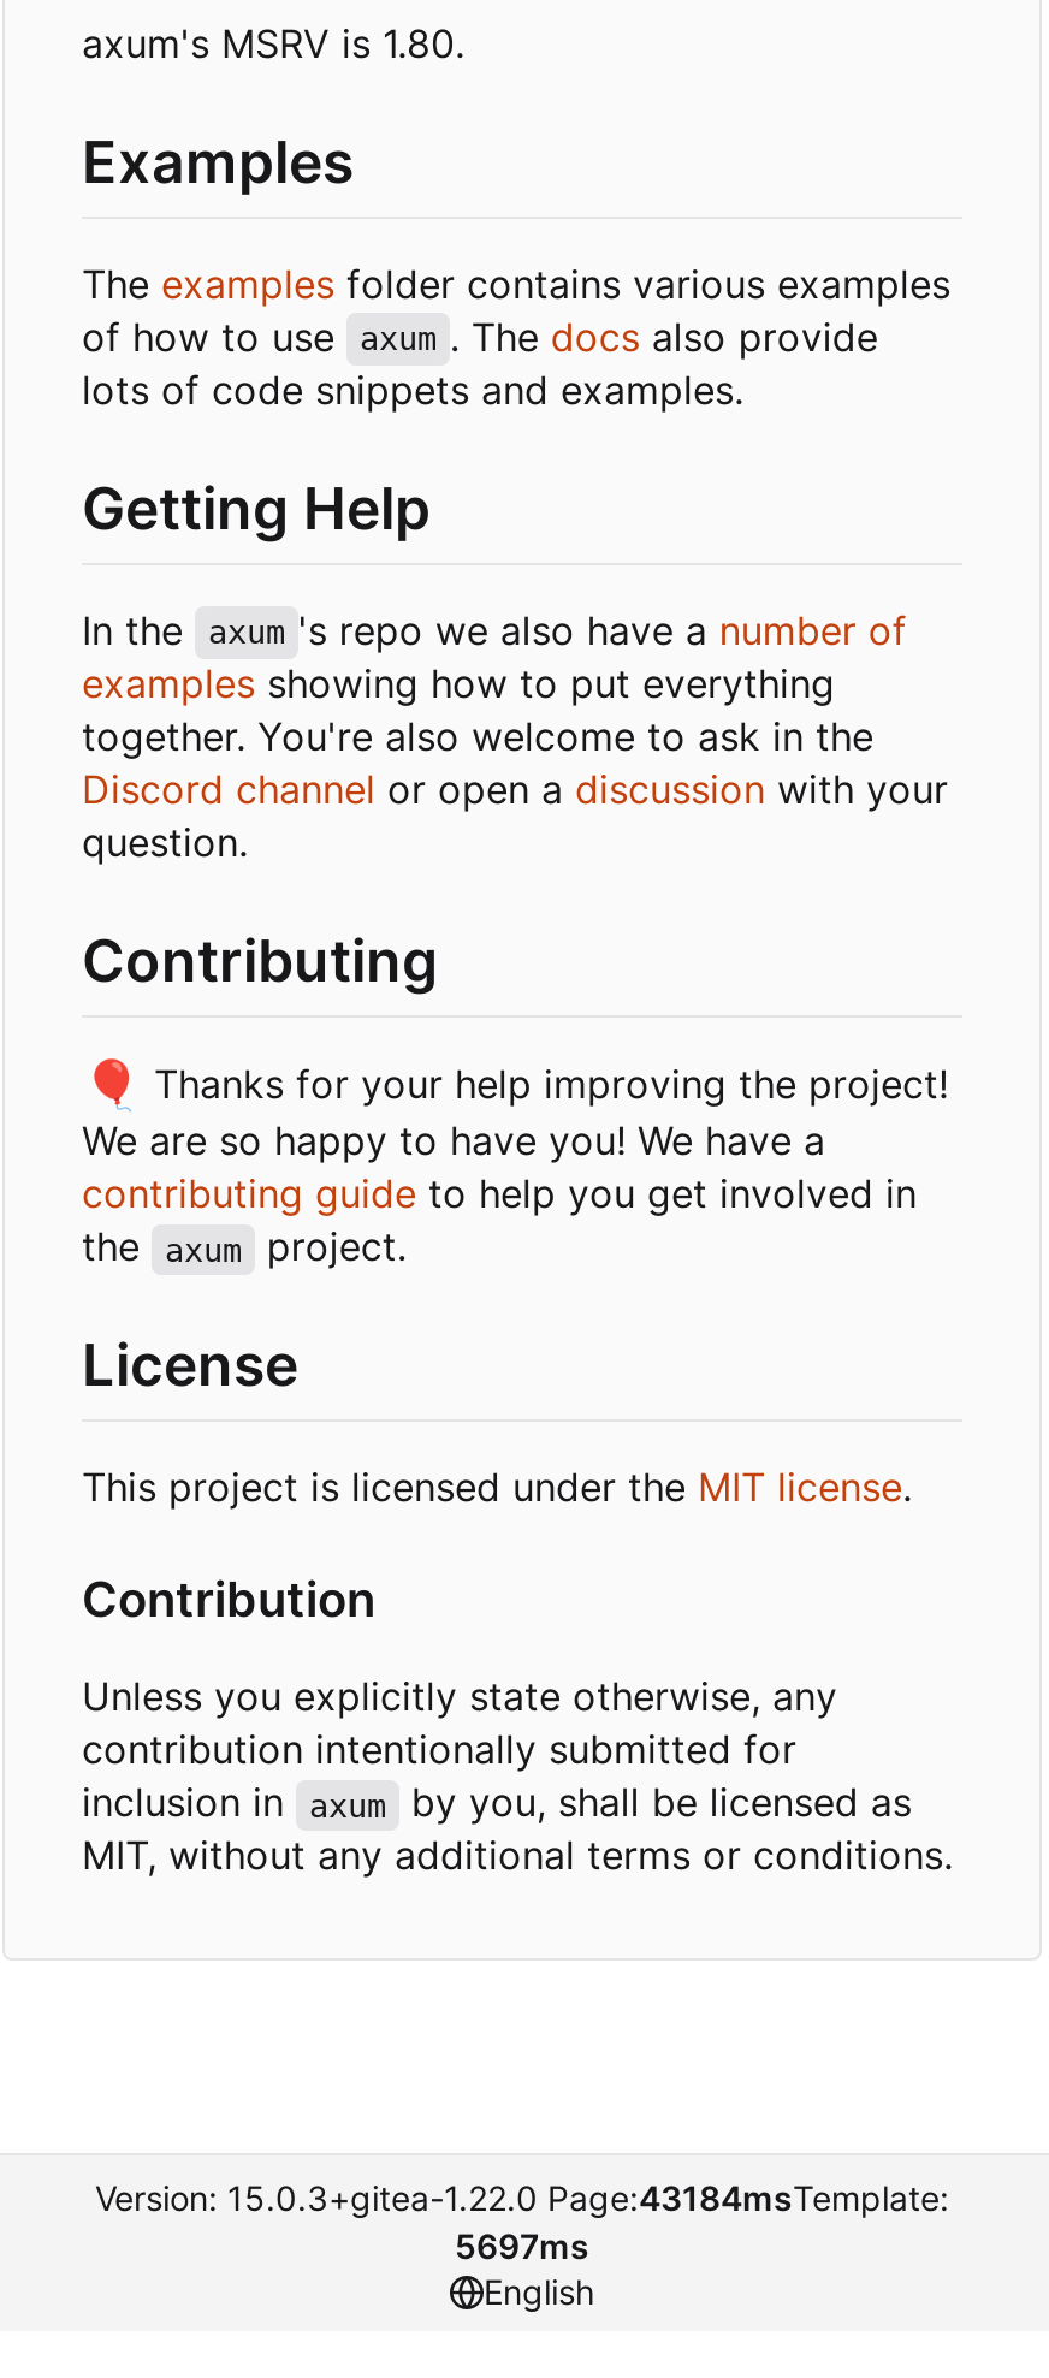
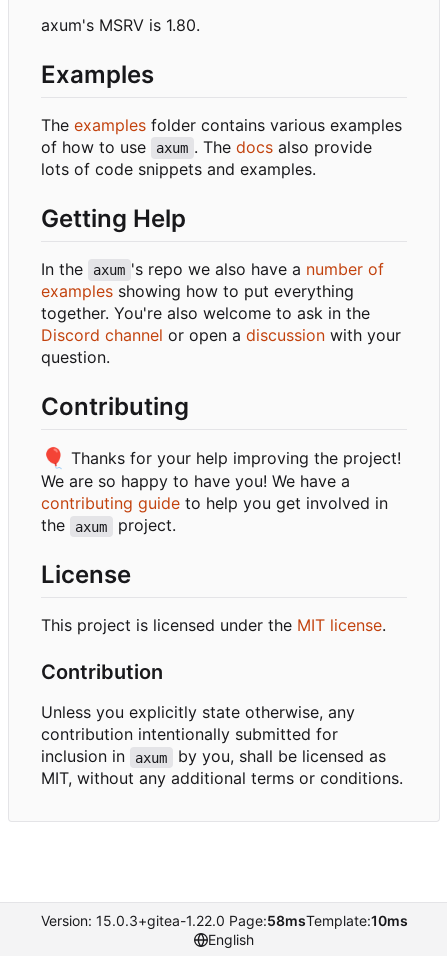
[95,2178,949,2267] Version: 15.0.3+gitea-1.22.0 Page:43184msTemplate: | 5697ms -> [40,912,407,929] Version: 15.0.3+gitea-1.22.0 Page:58msTemplate:10ms

